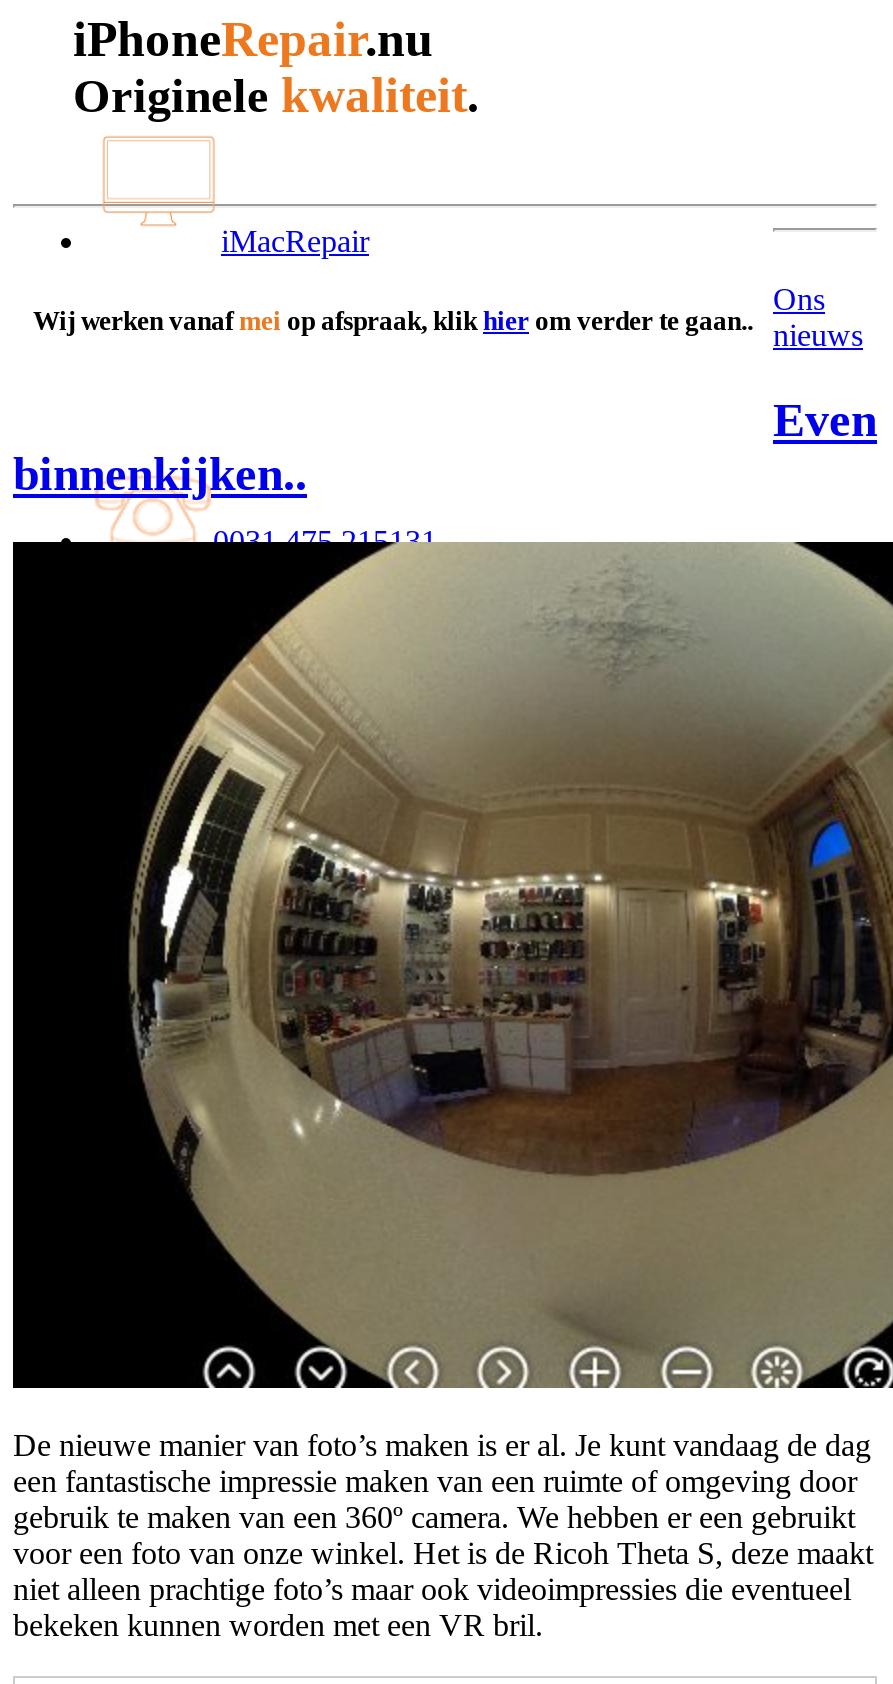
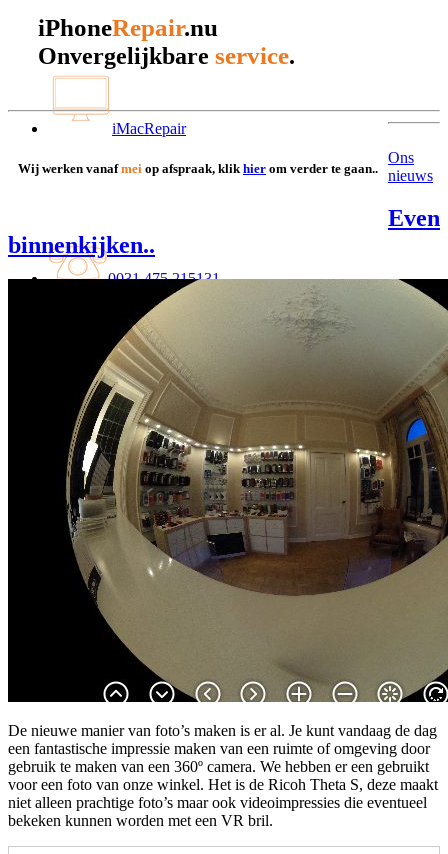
[73,68,479,122] Originele kwaliteit. -> [38,42,295,69] Onvergelijkbare service.

